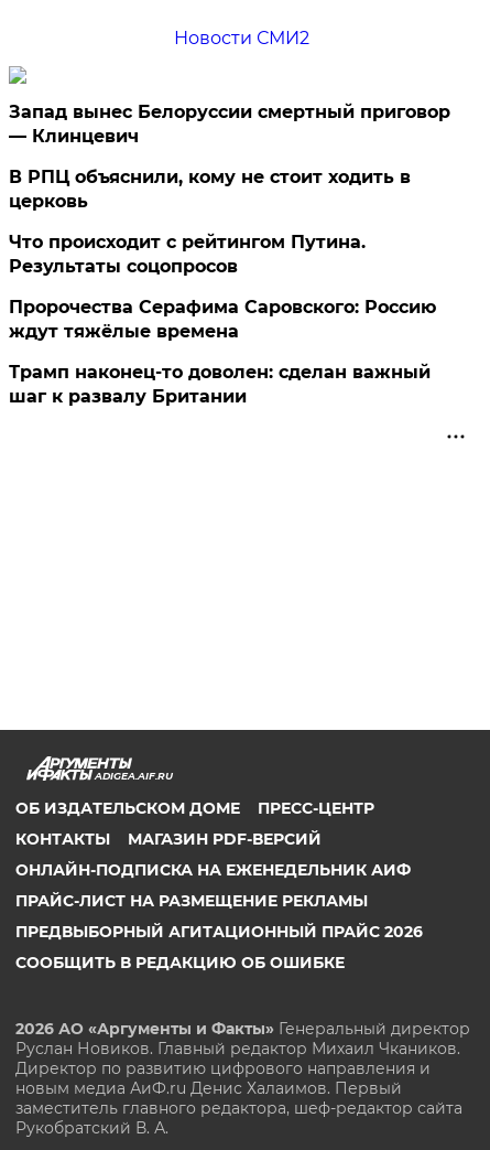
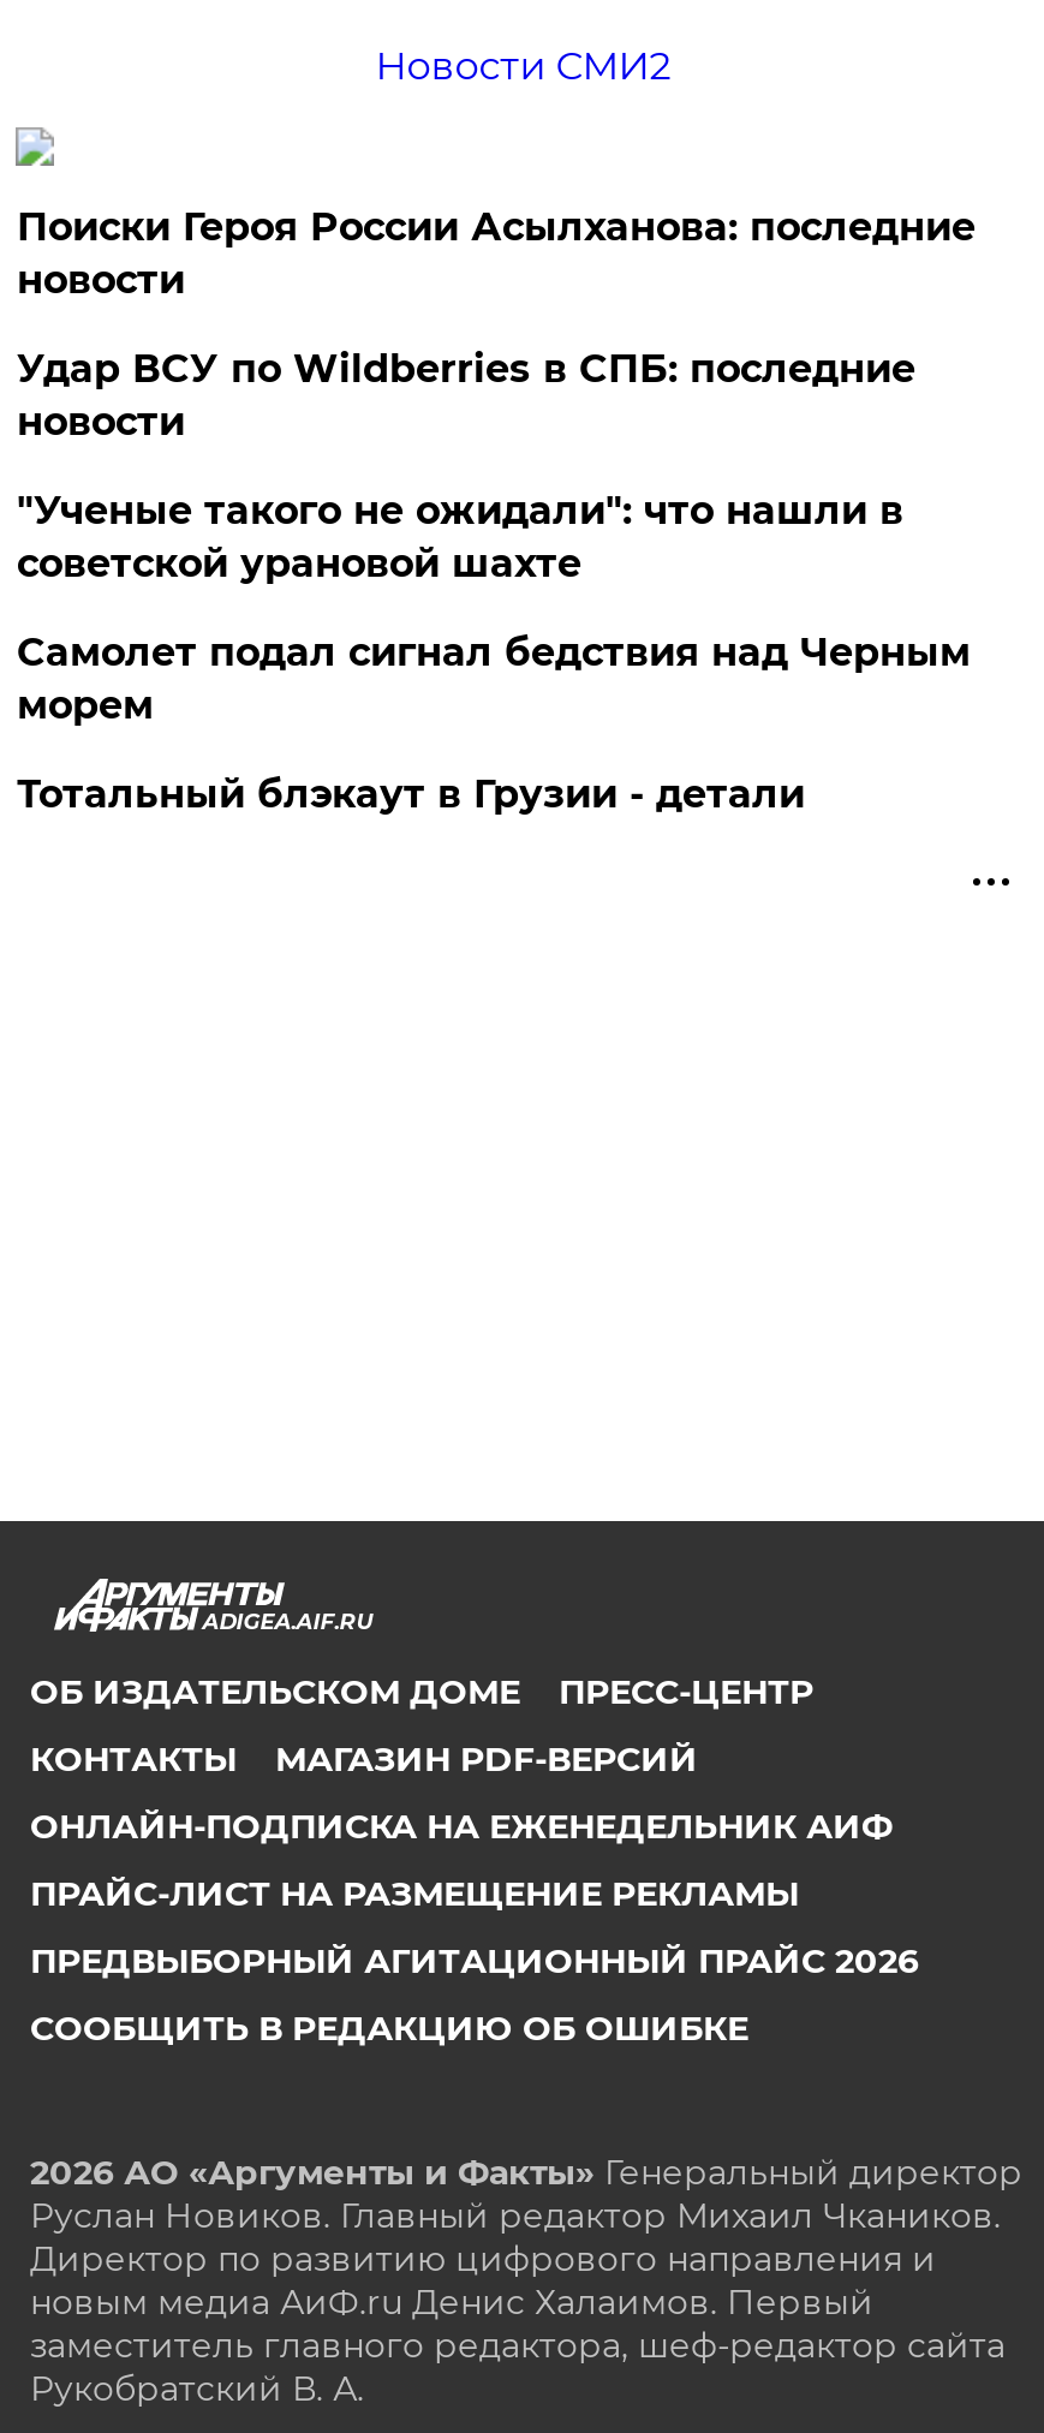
[9,102,451,147] Запад вынес Белоруссии смертный приговор | — Клинцевич -> [17,204,975,303] Поиски Героя России Асылханова: последние | новости
[9,167,411,212] В РПЦ объяснили, кому не стоит ходить в | церковь -> [17,346,915,445] Удар ВСУ по Wildberries в СПБ: последние | новости
[9,232,366,277] Что происходит с рейтингом Путина. | Результаты соцопросов -> [17,488,903,587] "Ученые такого не ожидали": что нашли в | советской урановой шахте
[9,297,436,342] Пророчества Серафима Саровского: Россию | ждут тяжёлые времена -> [17,630,970,728] Самолет подал сигнал бедствия над Черным | морем
[9,362,431,407] Трамп наконец-то доволен: сделан важный | шаг к развалу Британии -> [17,772,805,817] Тотальный блэкаут в Грузии - детали

